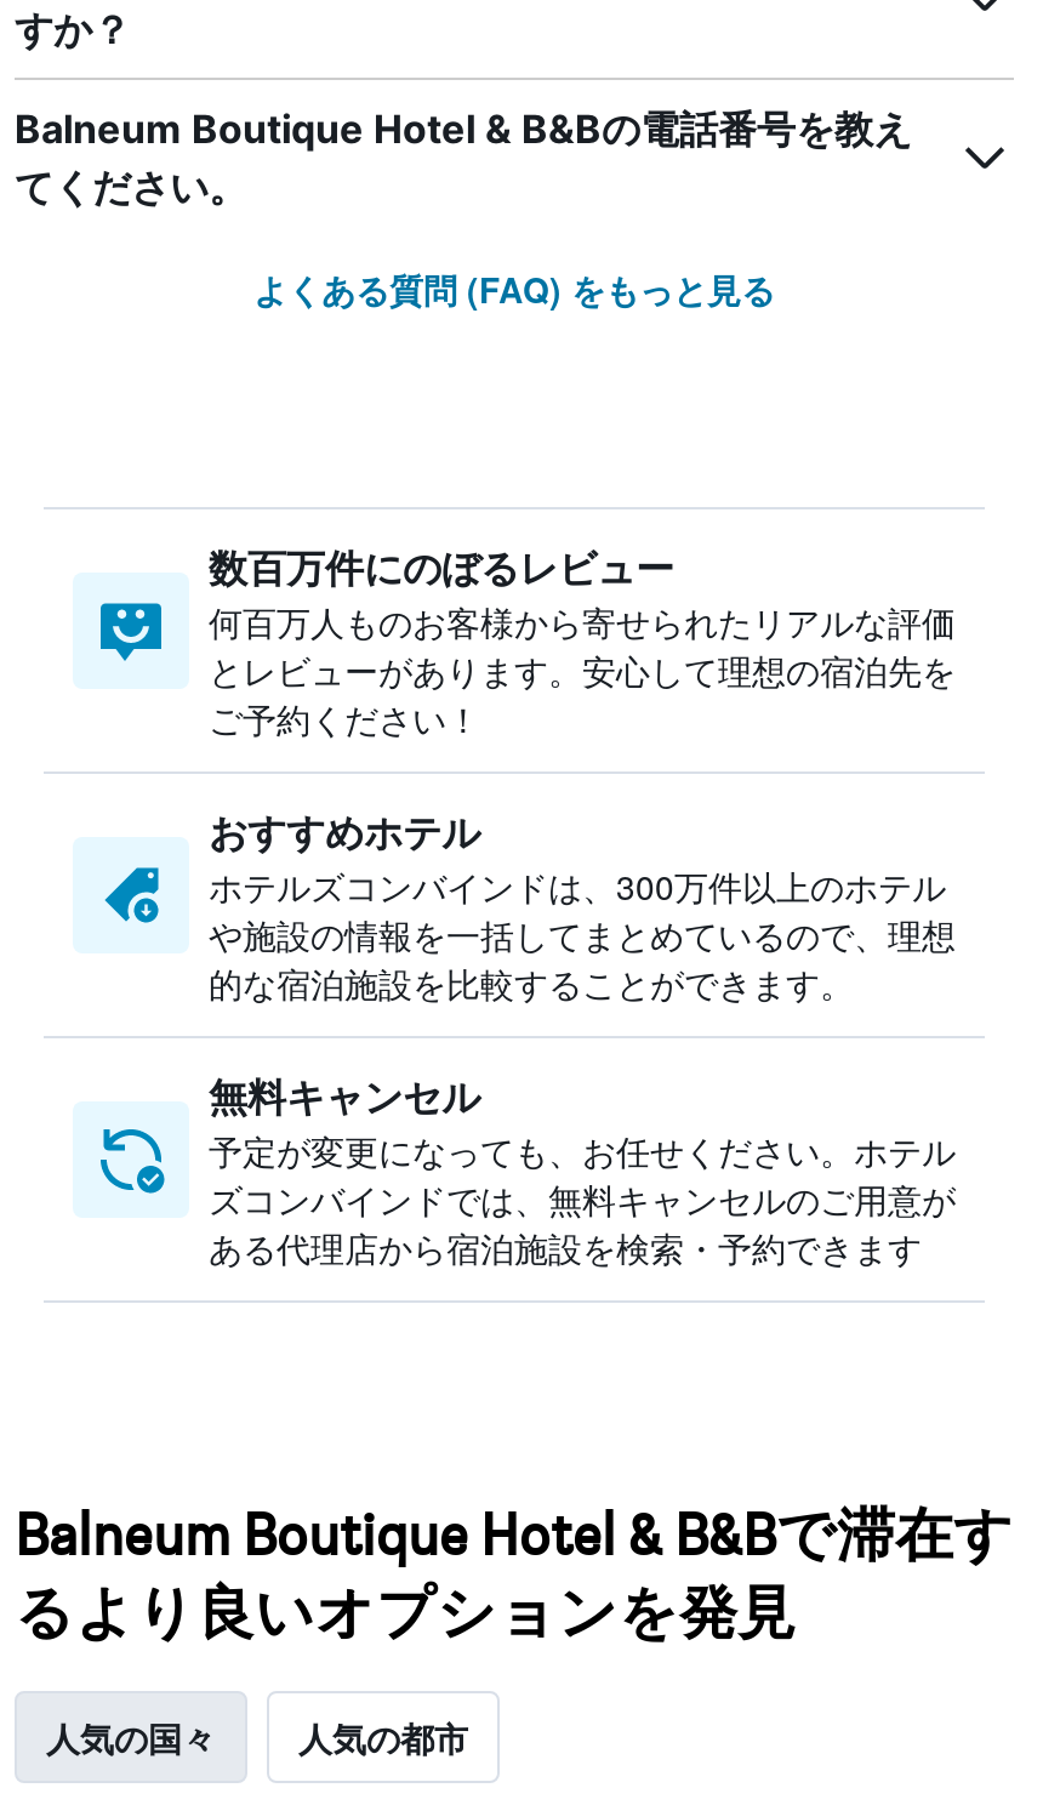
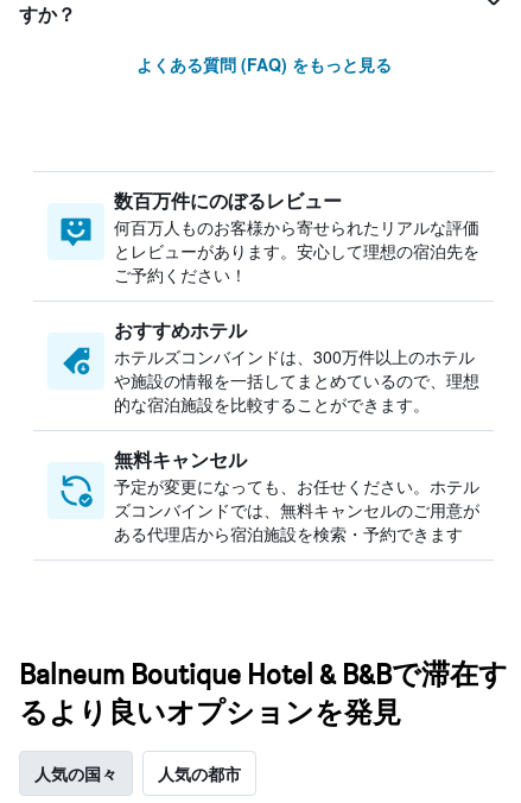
[15,104,912,211] Balneum Boutique Hotel & B&Bの電話番号を教え | てください。 -> none

